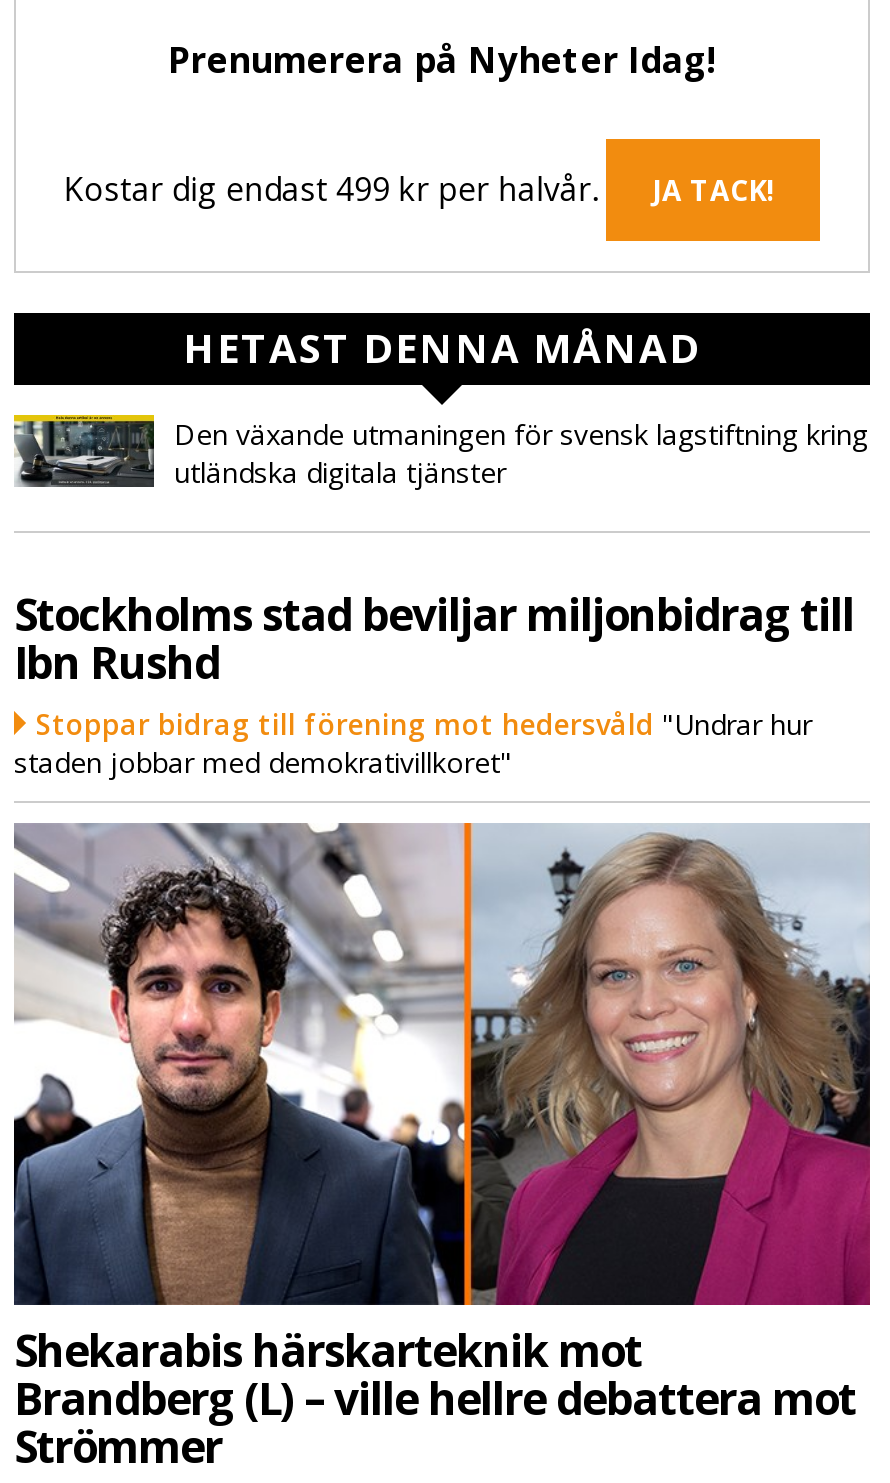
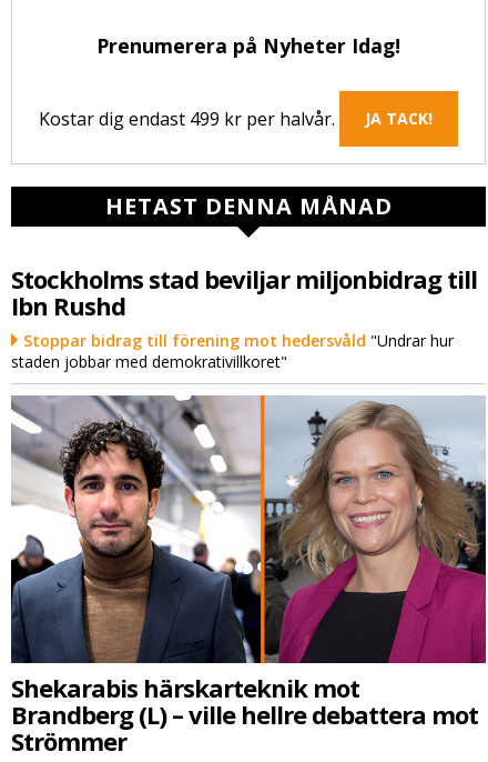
[12,413,868,491] [image] | Den växande utmaningen för svensk lagstiftning kring | utländska digitala tjänster -> none

